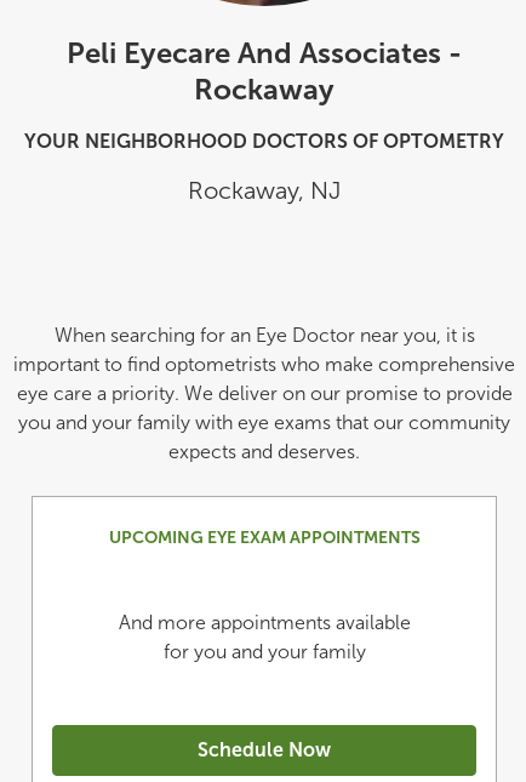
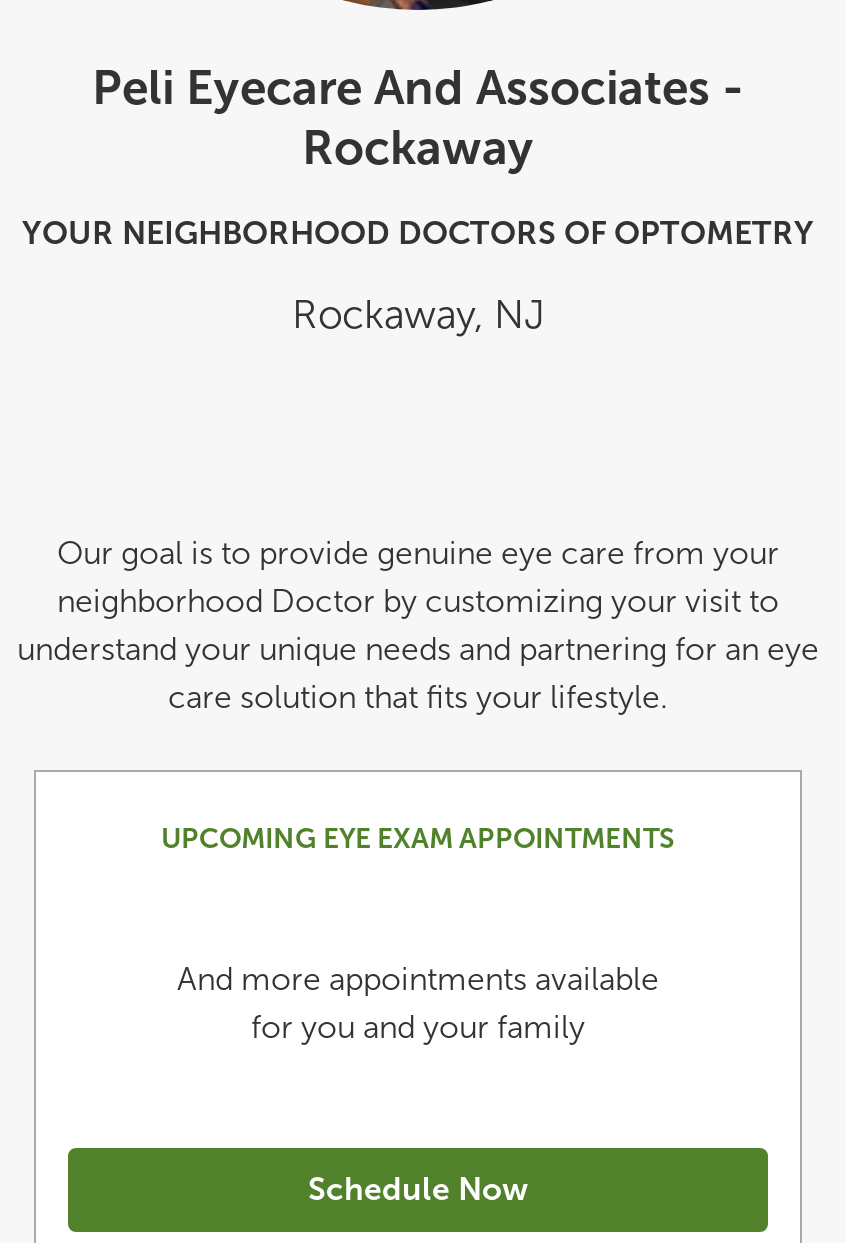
[13,324,515,463] When searching for an Eye Doctor near you, it is | important to find optometrists who make comprehensive | eye care a priority. We deliver on our promise to provide | you and your family with eye exams that our community | expects and deserves. -> [17,534,819,716] Our goal is to provide genuine eye care from your | neighborhood Doctor by customizing your visit to | understand your unique needs and partnering for an eye | care solution that fits your lifestyle.

